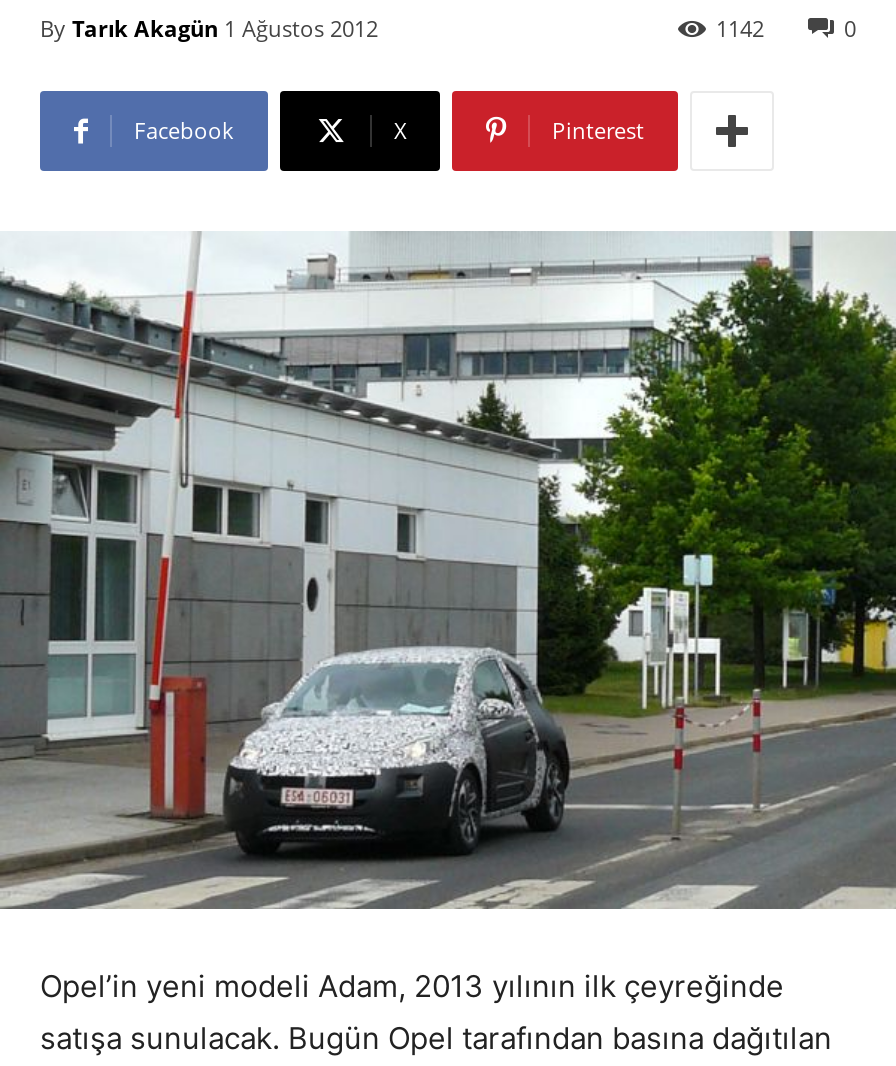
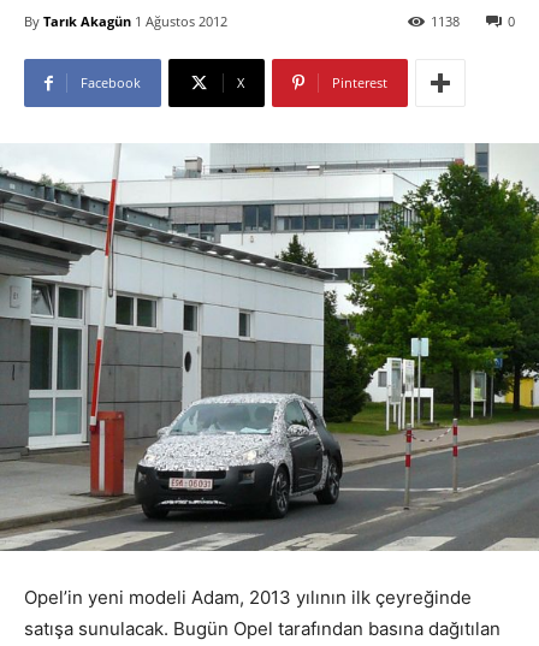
[716,13,764,43] 1142 -> [431,12,460,30] 1138

